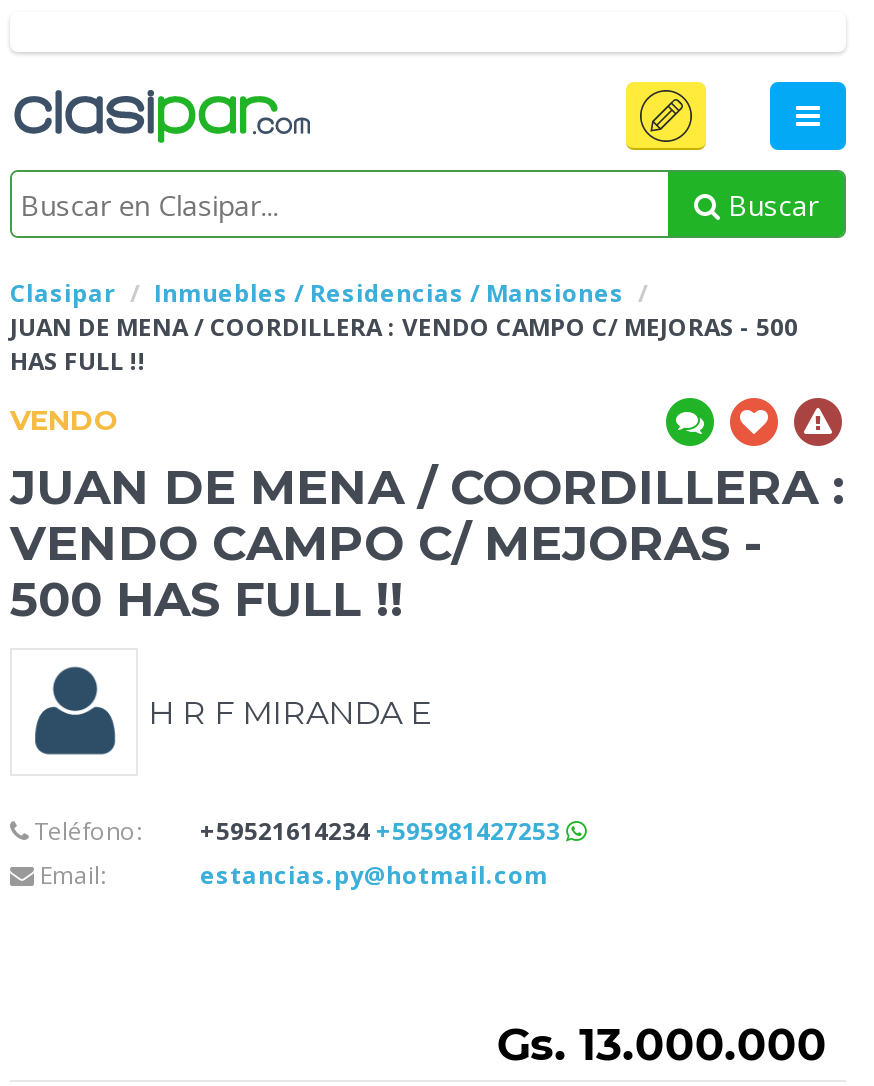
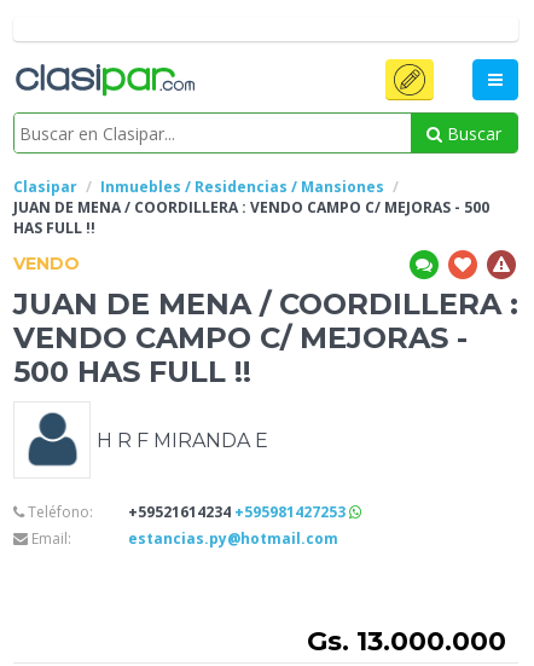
[10,345,146,379] HAS FULL !! -> [13,218,95,238] HAS FULL!!
[10,571,404,629] 500 HAS FULL !! -> [13,355,251,390] 500 HAS FULL!!

